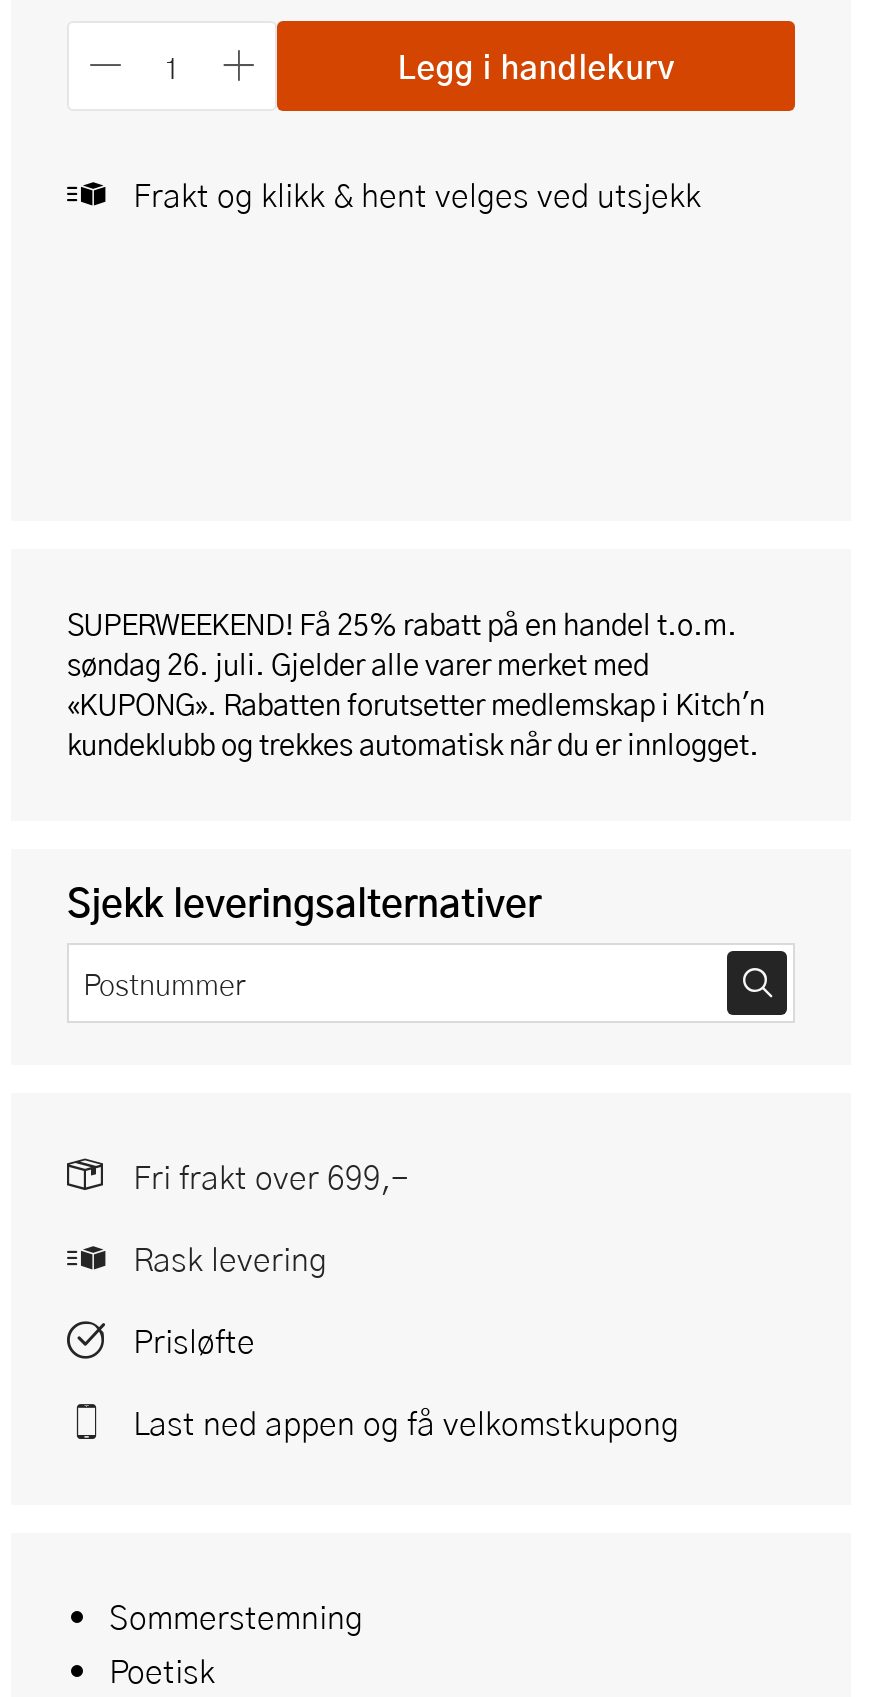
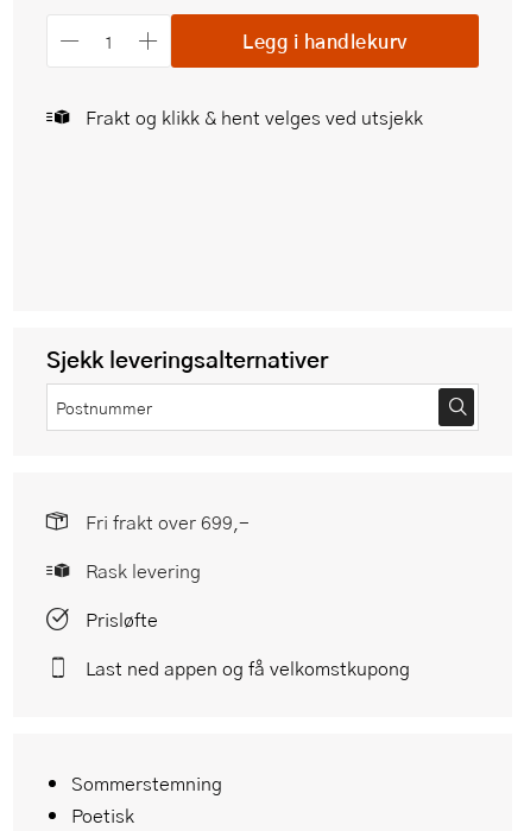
[67,603,765,765] SUPERWEEKEND! Få 25% rabatt på en handel t.o.m. | søndag 26. juli. Gjelder alle varer merket med | «KUPONG». Rabatten forutsetter medlemskap i Kitch'n | kundeklubb og trekkes automatisk når du er innlogget. -> none

